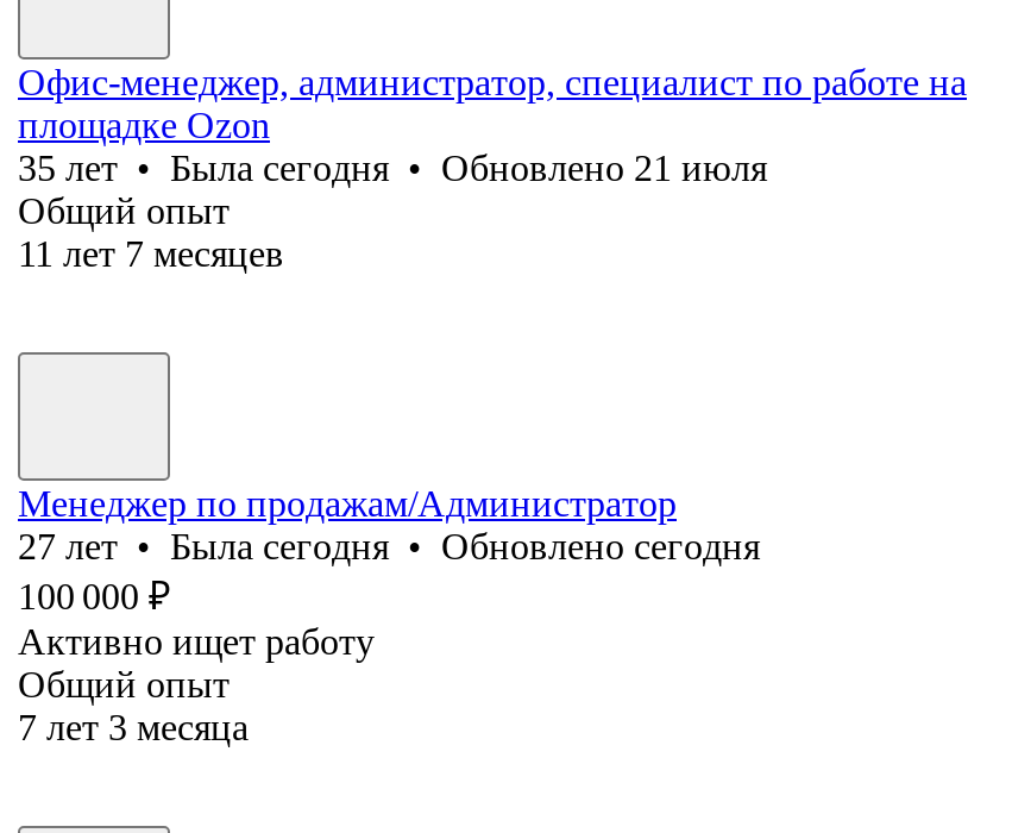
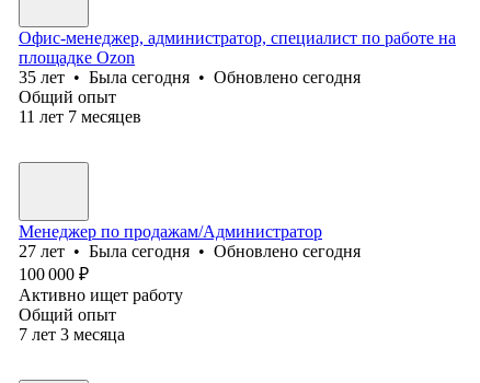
[18,147,767,188] 35 лет • Была сегодня • Обновлено 21 июля -> [19,68,361,86] 35 лет • Была сегодня • Обновлено сегодня

